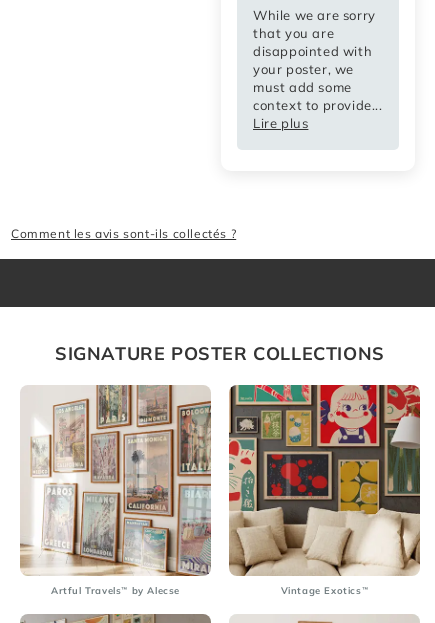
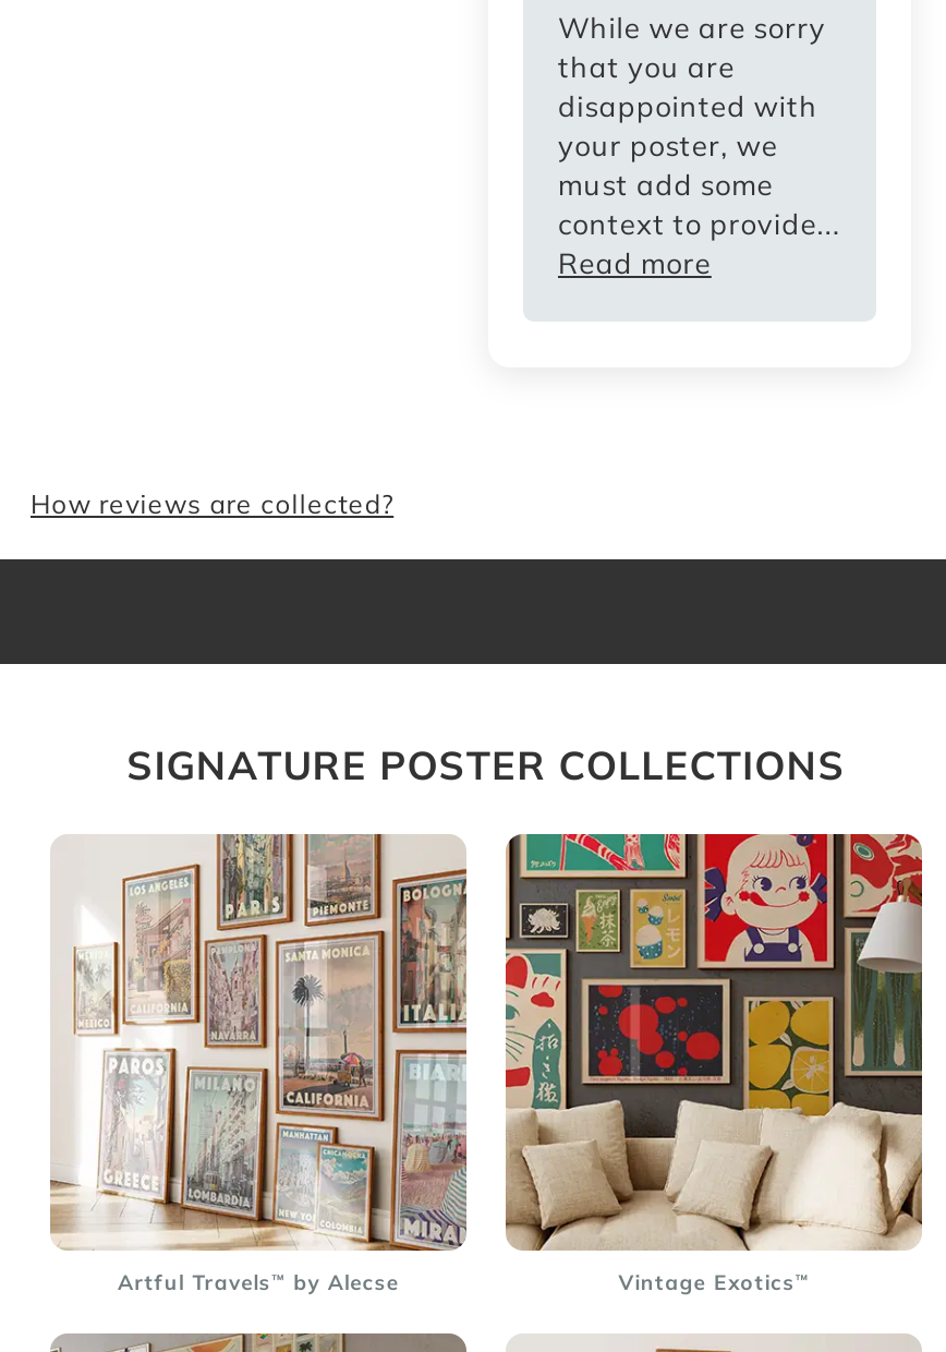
[253,115,308,131] Lire plus -> [558,245,711,280] Read more
[11,226,236,241] Comment les avis sont-ils collectés ? -> [31,487,394,519] How reviews are collected?

